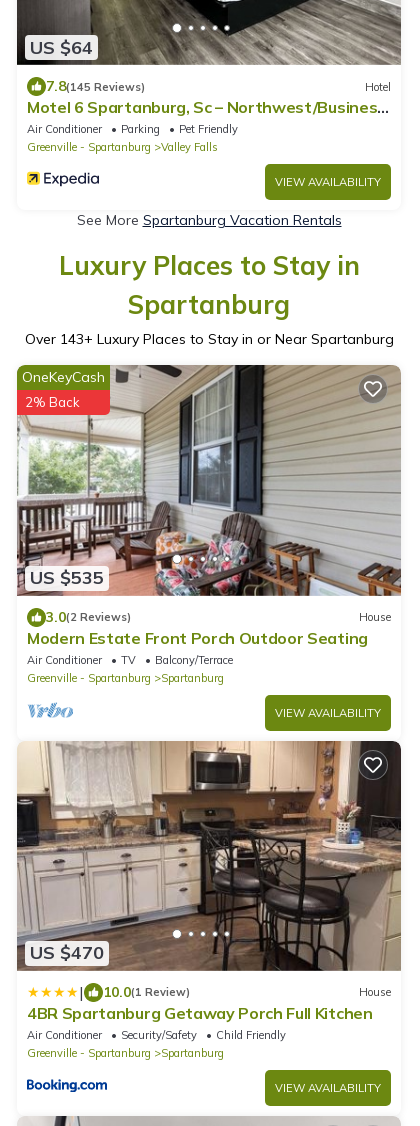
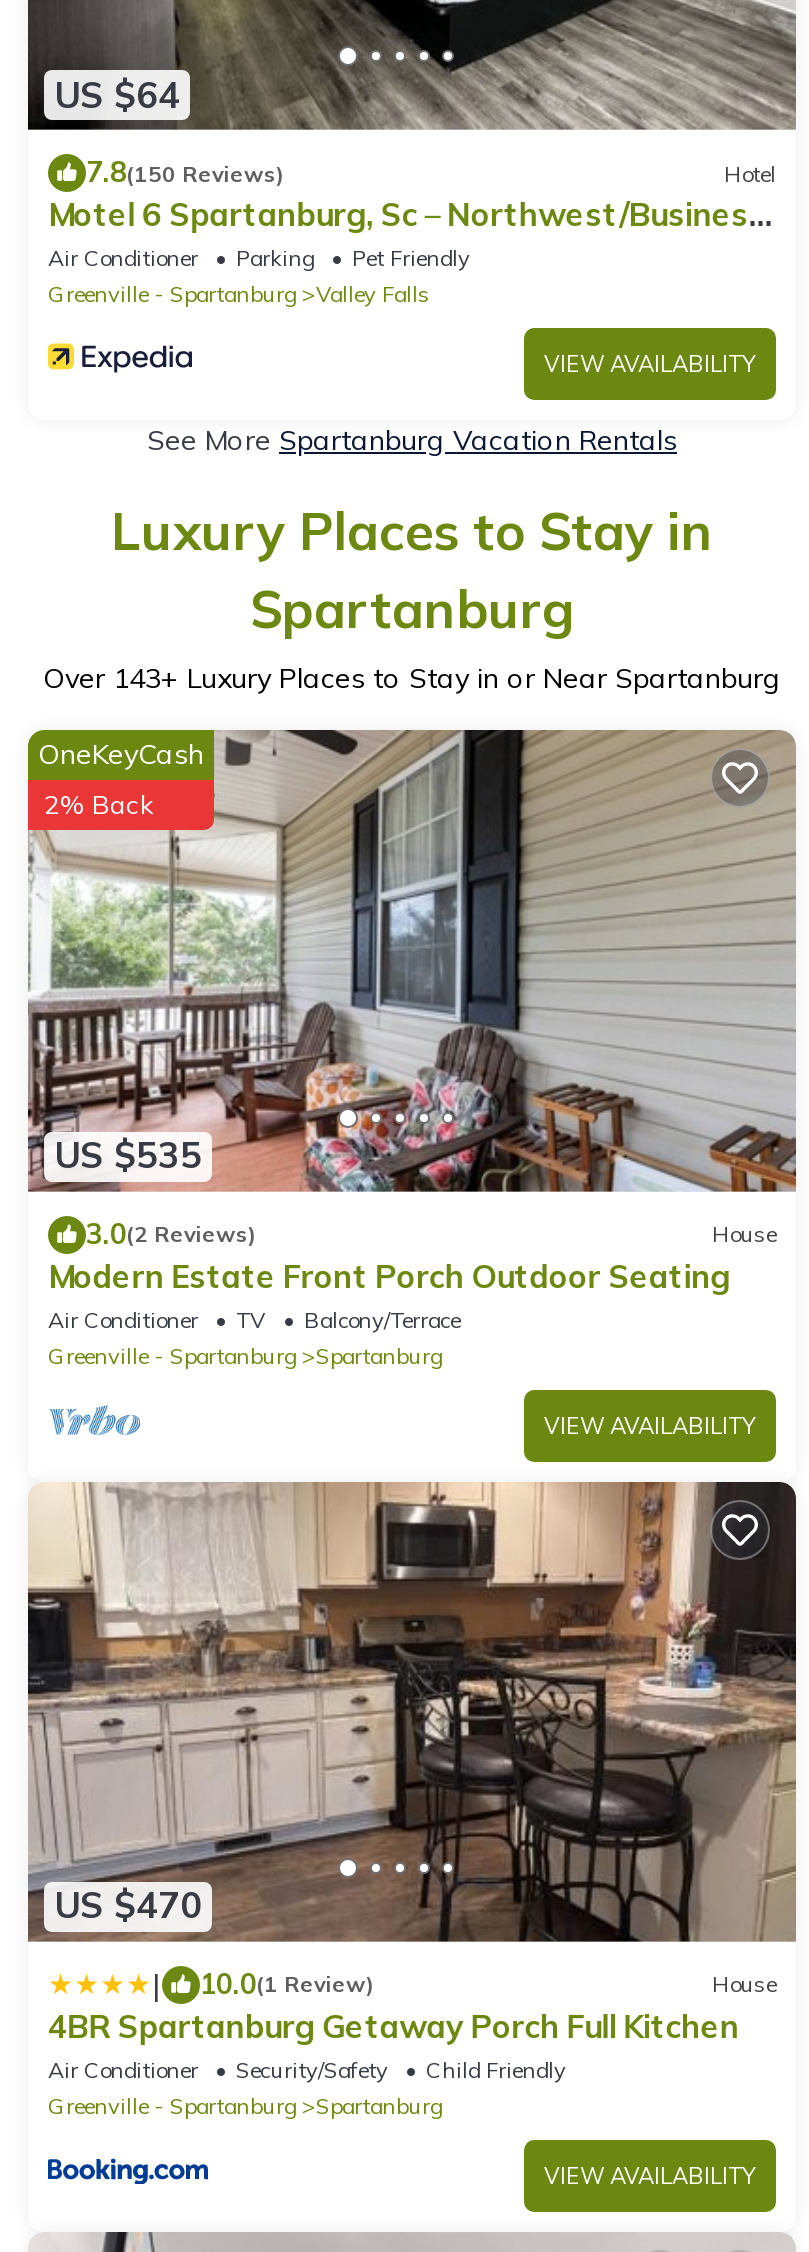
[46,77,145,95] 7.8(145 Reviews) -> [86,154,284,190] 7.8(150 Reviews)

